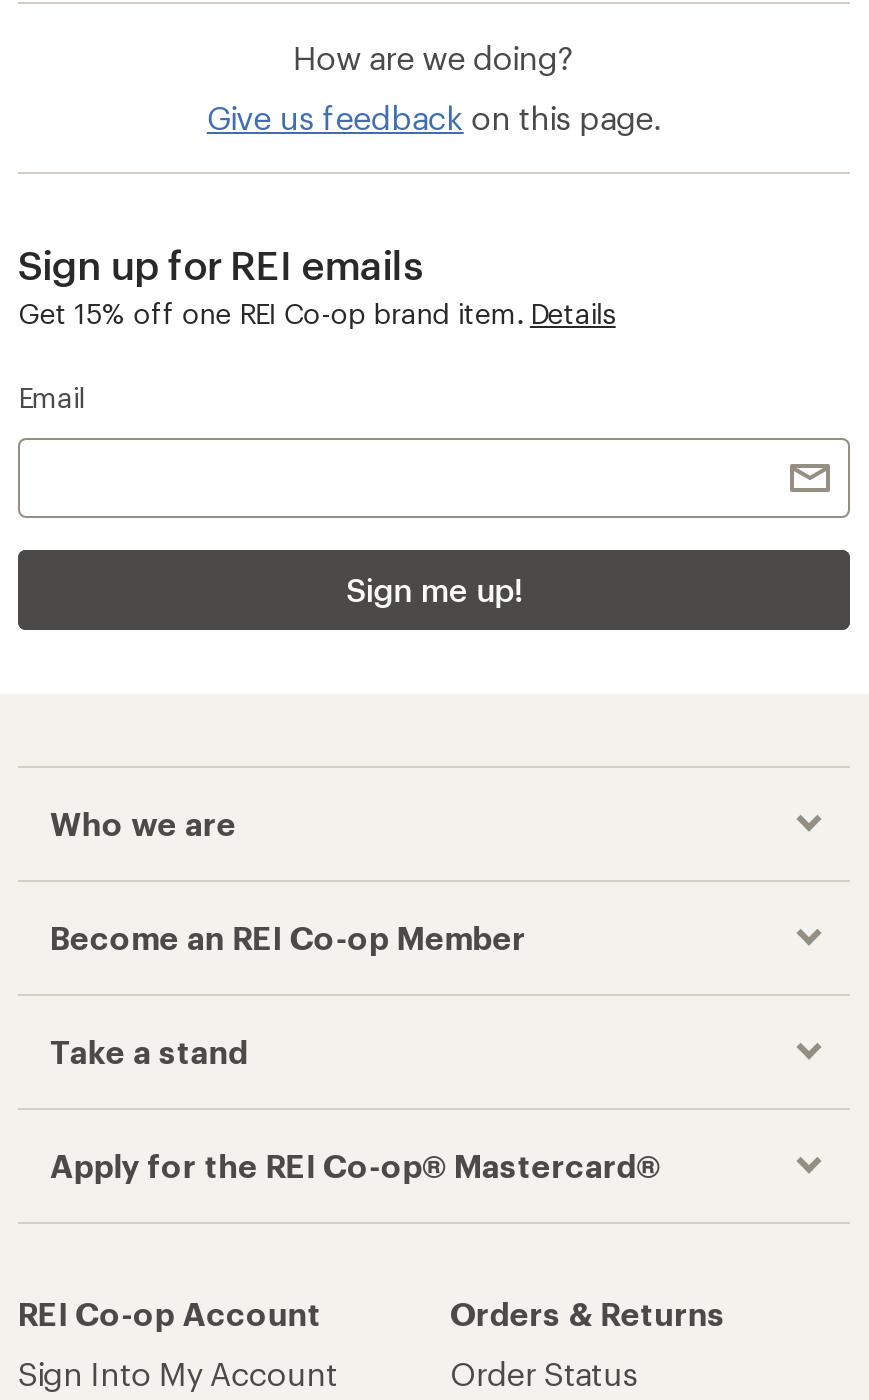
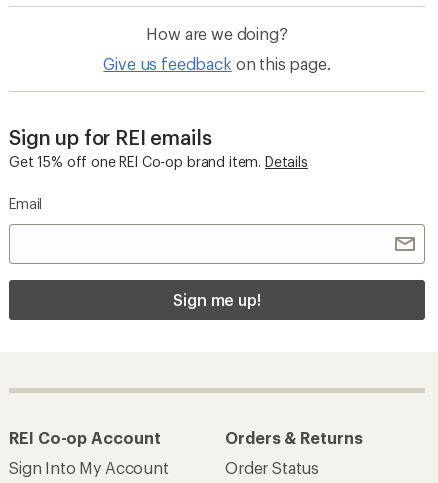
[50,803,660,1183] Who we are | Become an REI Co-op Member | Take a stand | Apply for the REI Co-op® Mastercard® -> none

